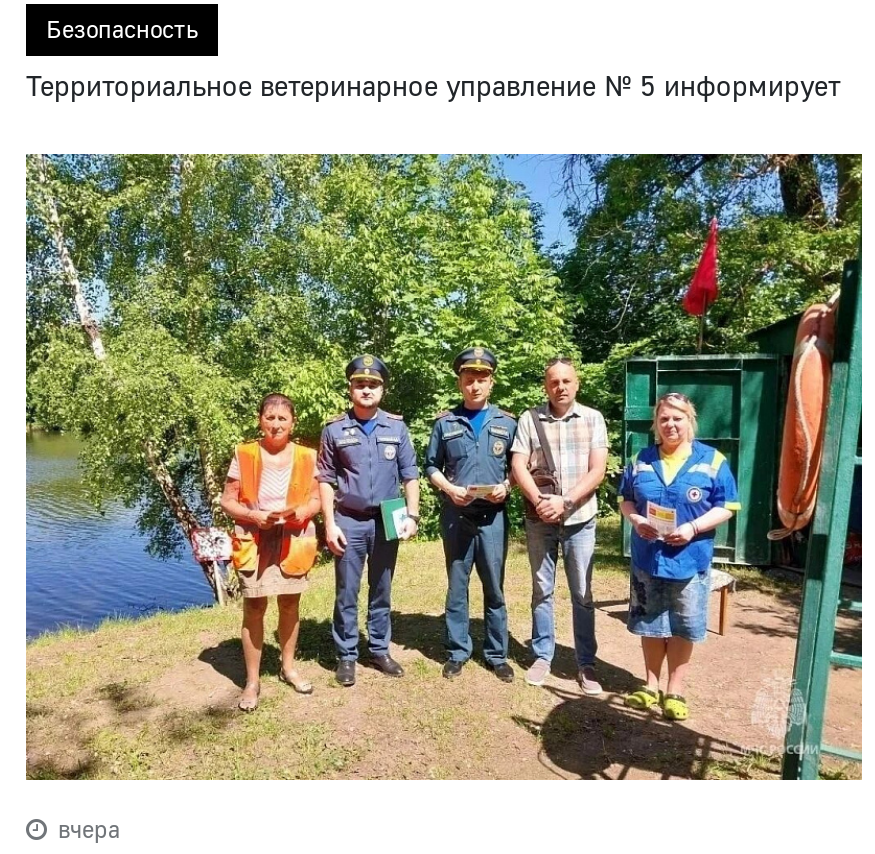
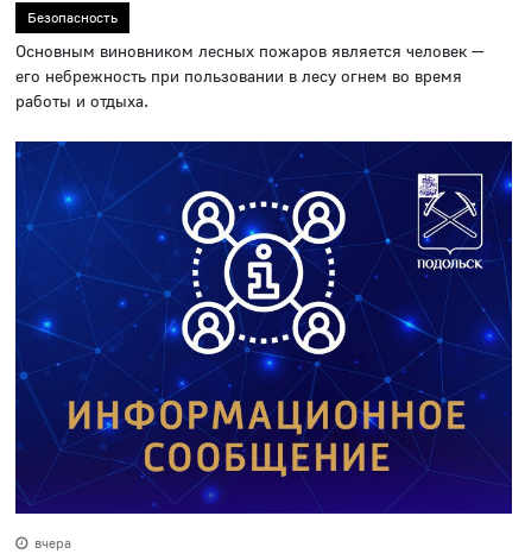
[26,67,840,101] Территориальное ветеринарное управление № 5 информирует -> [15,40,485,110] Основным виновником лесных пожаров является человек — | его небрежность при пользовании в лесу огнем во время | работы и отдыха.
[24,154,864,782] [image] -> [14,140,513,515] [image]

